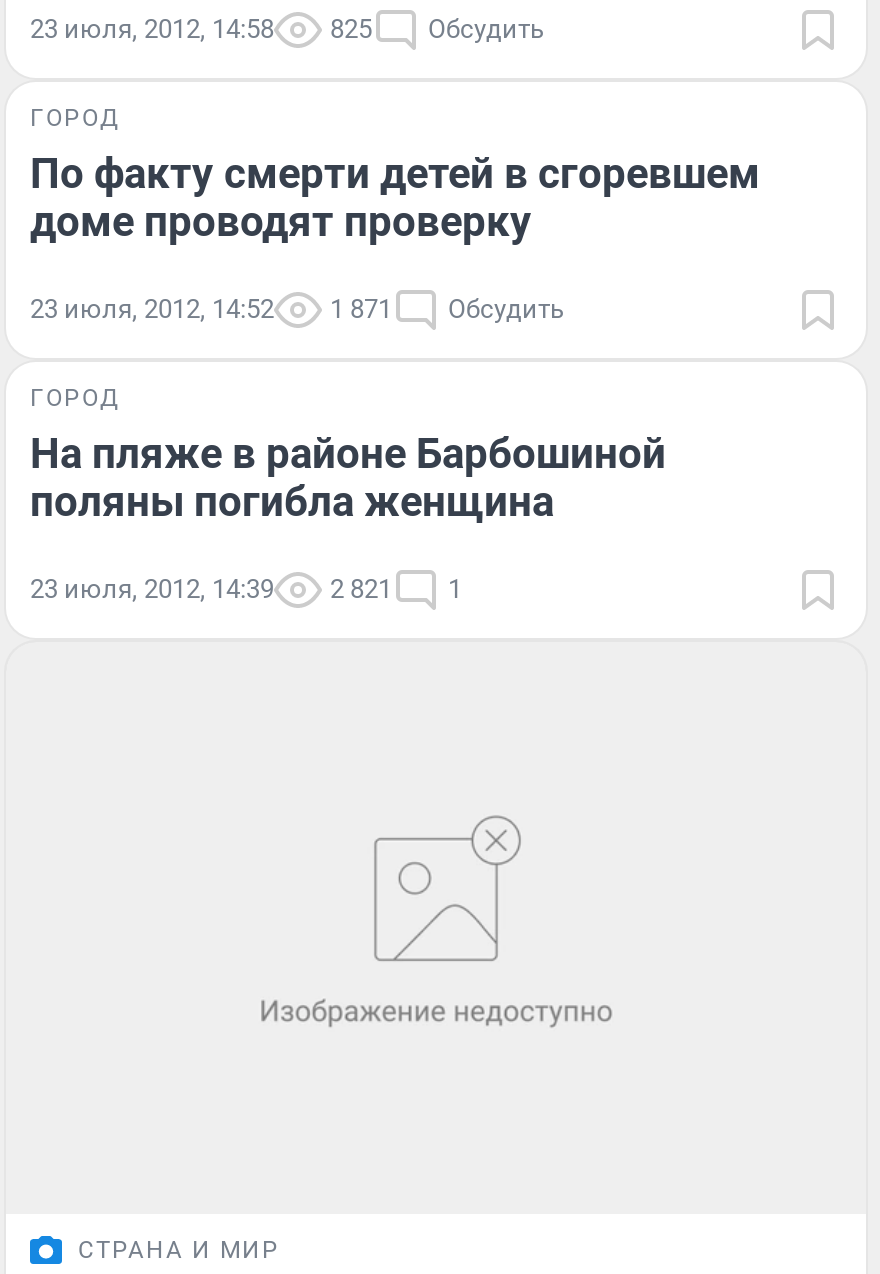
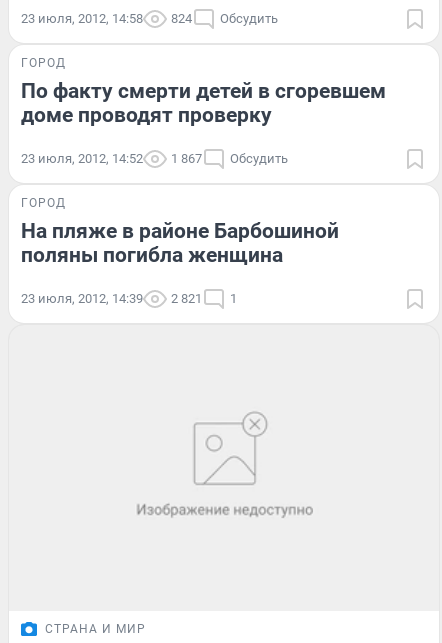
[30,13,544,43] 23 июля, 2012, 14:58 825 Обсудить -> [21,11,278,26] 23 июля, 2012, 14:58 824 Обсудить
[30,293,564,323] 23 июля, 2012, 14:52 1 871 Обсудить -> [21,151,288,166] 23 июля, 2012, 14:52 1 867 Обсудить

